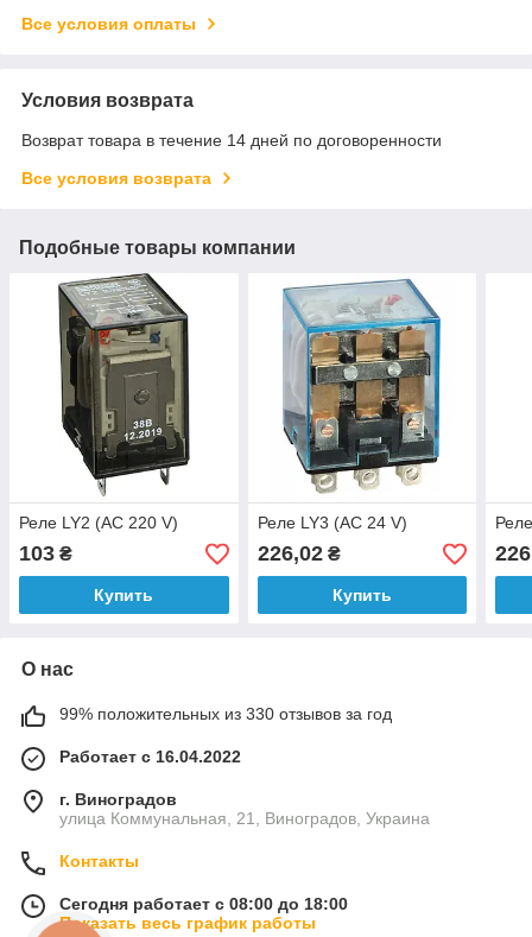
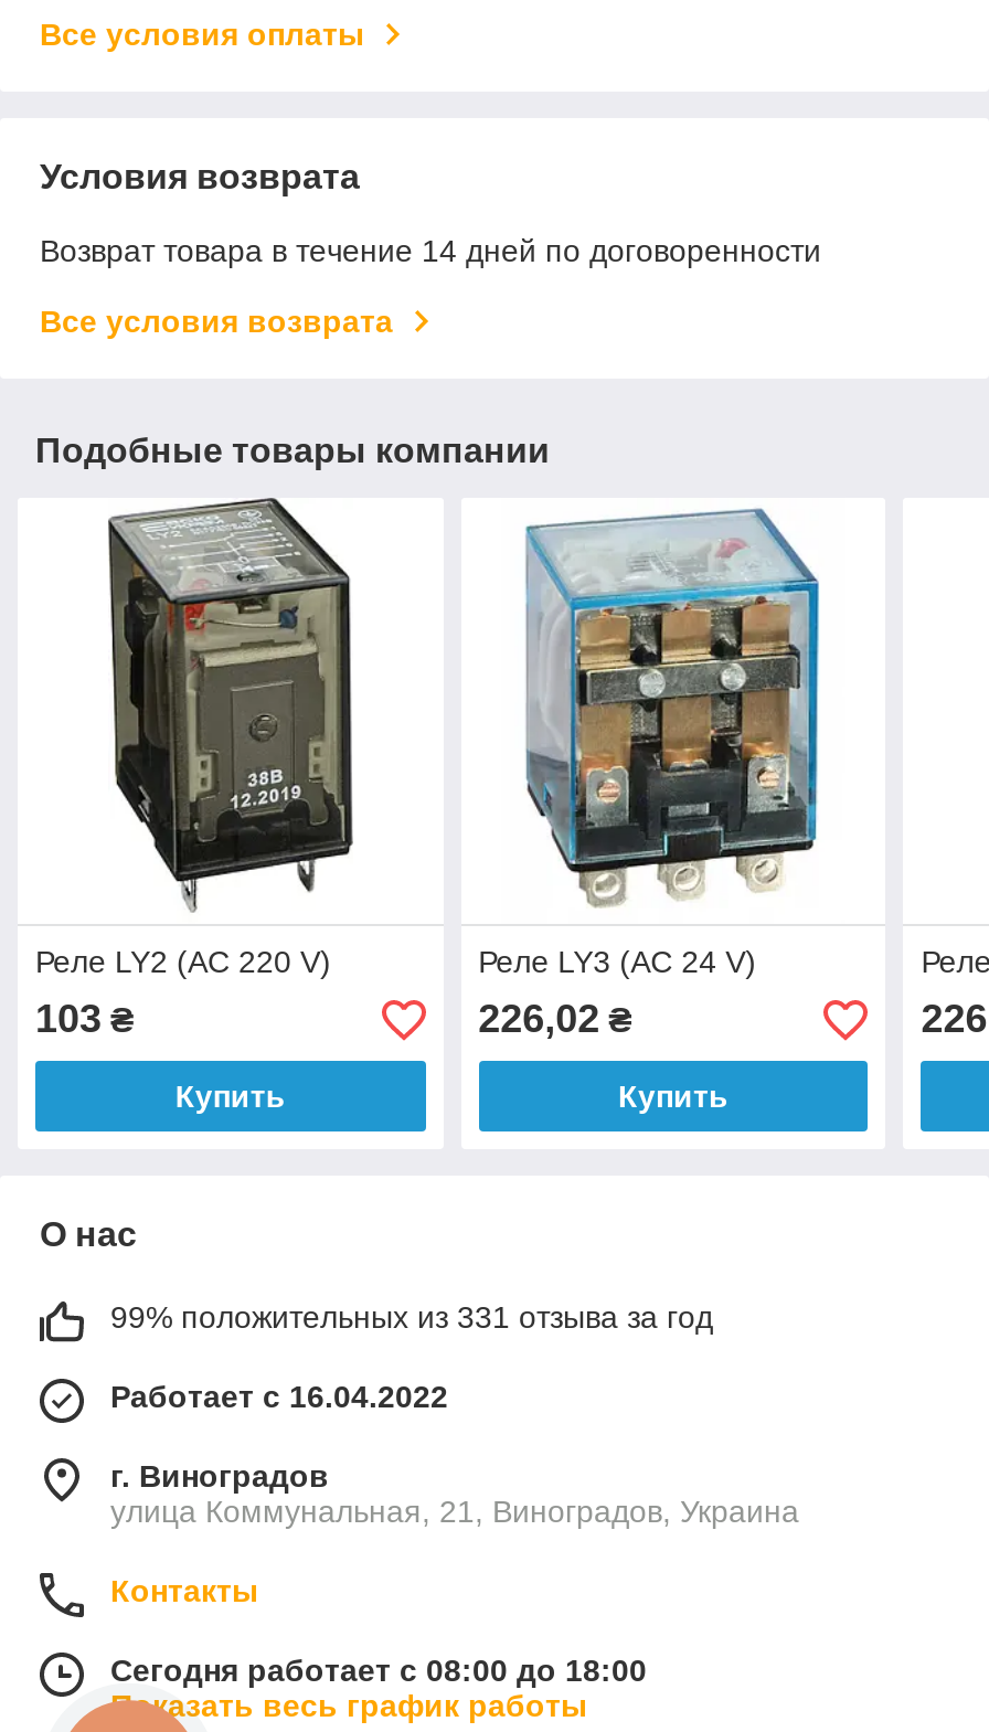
[59,704,392,723] 99% положительных из 330 отзывов за год -> [110,1299,713,1335] 99% положительных из 331 отзыва за год

